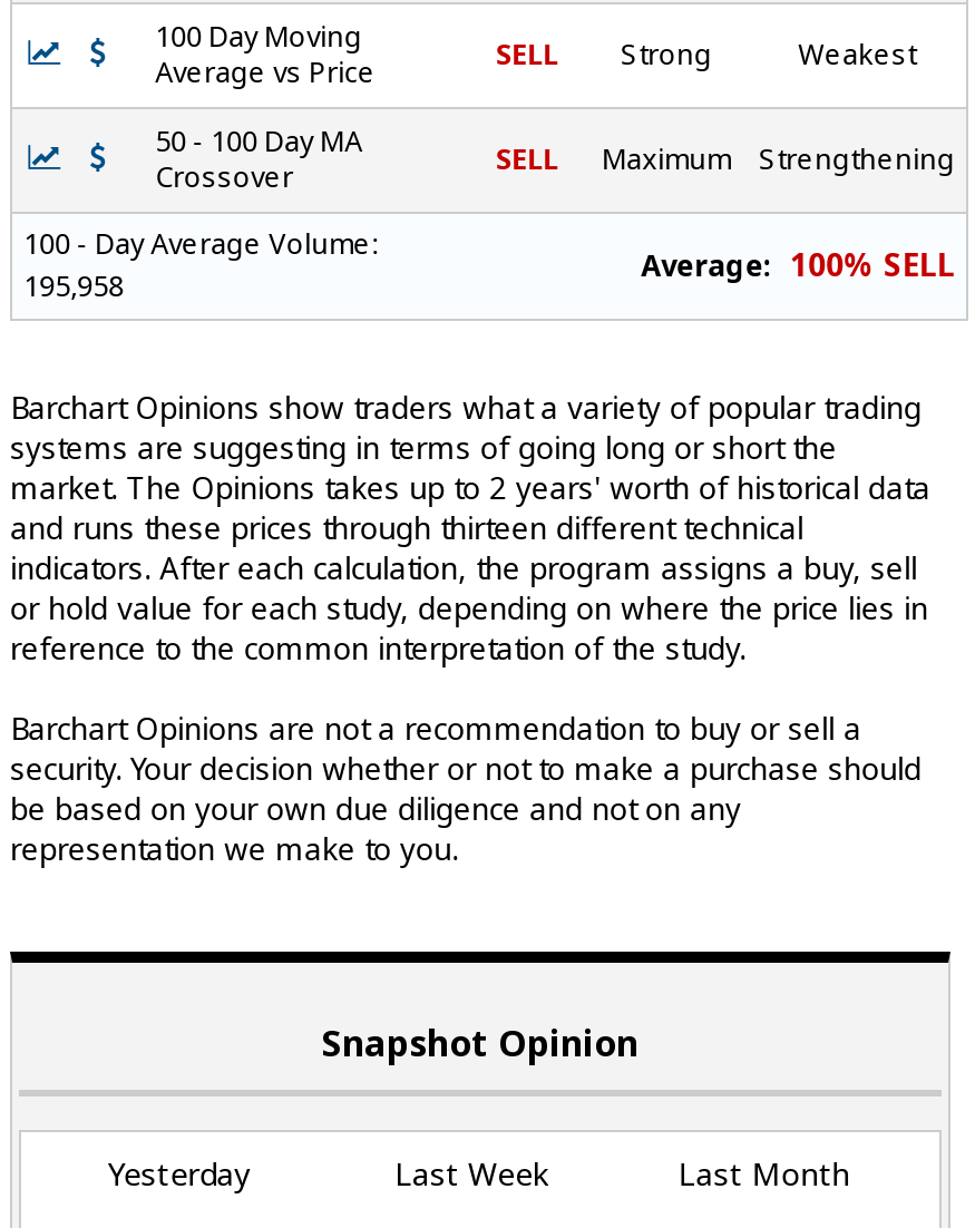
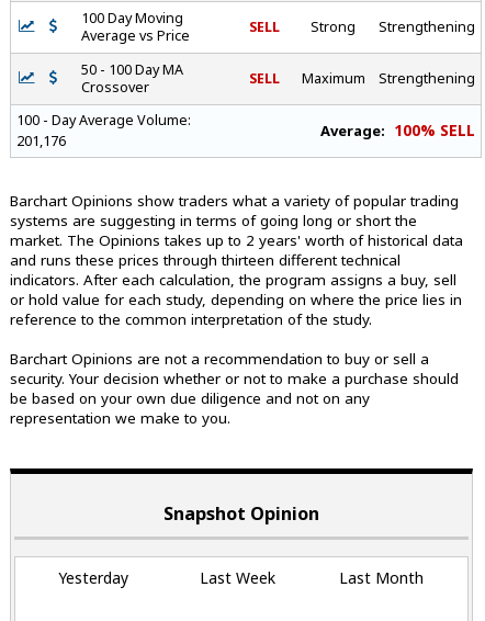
[798,36,916,74] Weakest -> [379,18,475,37] Strengthening
[24,268,124,306] 195,958 -> [17,132,66,151] 201,176

